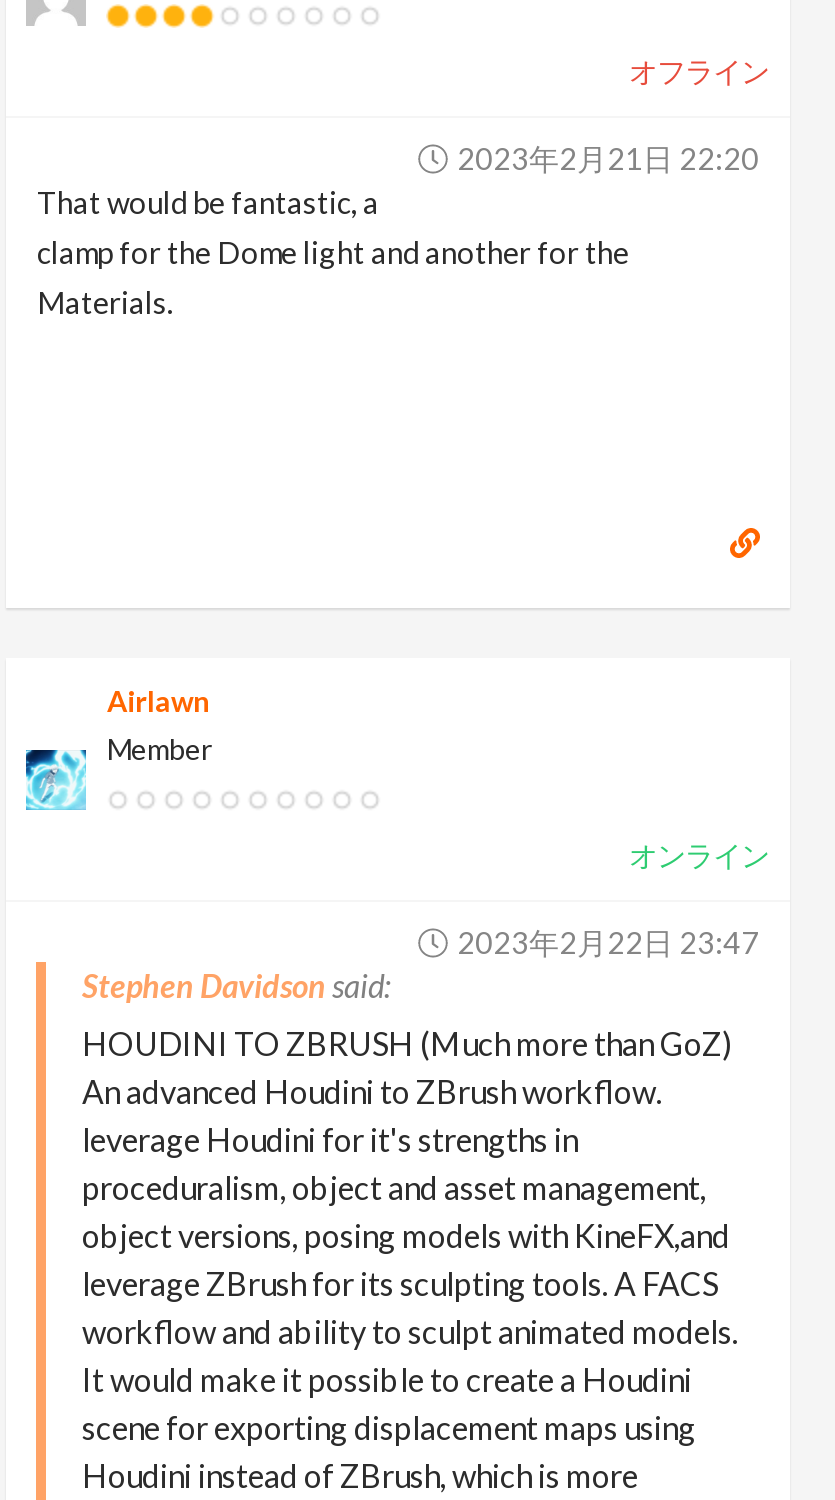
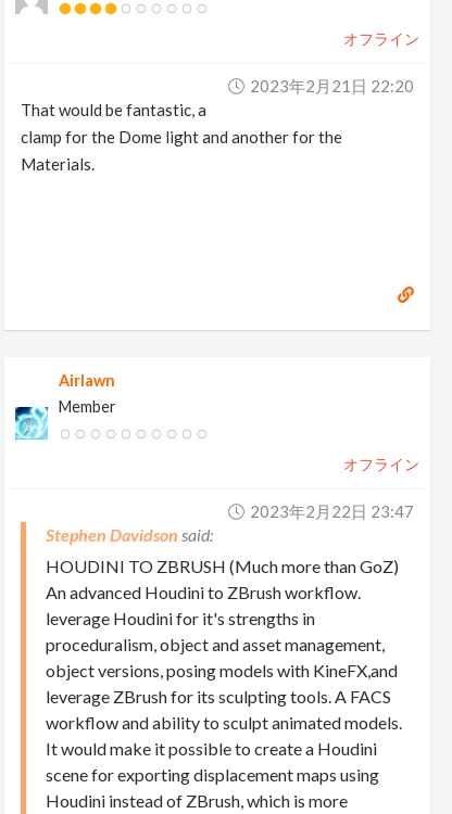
[629,838,769,872] オンライン -> [343,455,419,473] オフライン

